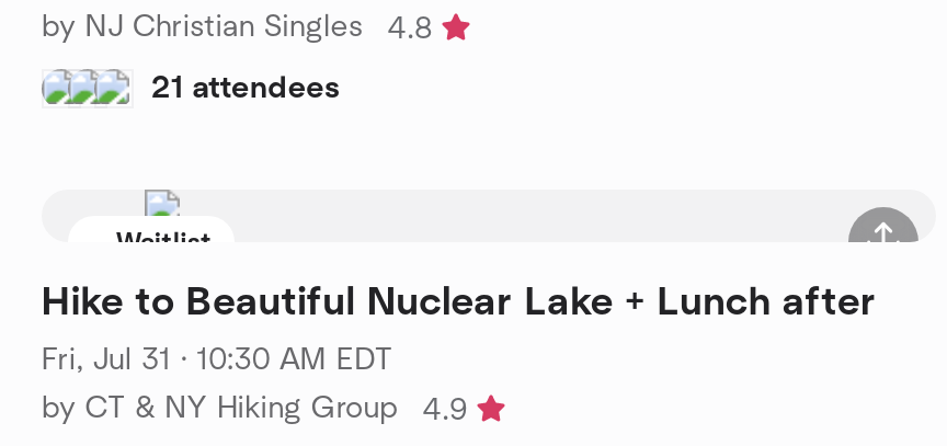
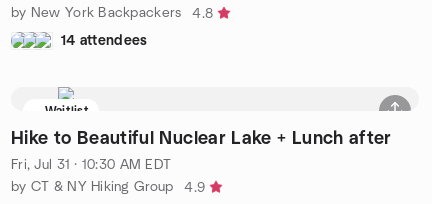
[42,11,363,42] by NJ Christian Singles -> [11,5,181,19] by New York Backpackers
[151,72,341,103] 21 attendees -> [61,33,147,47] 14 attendees

